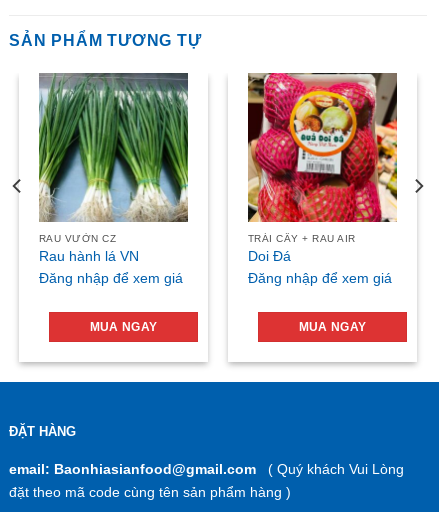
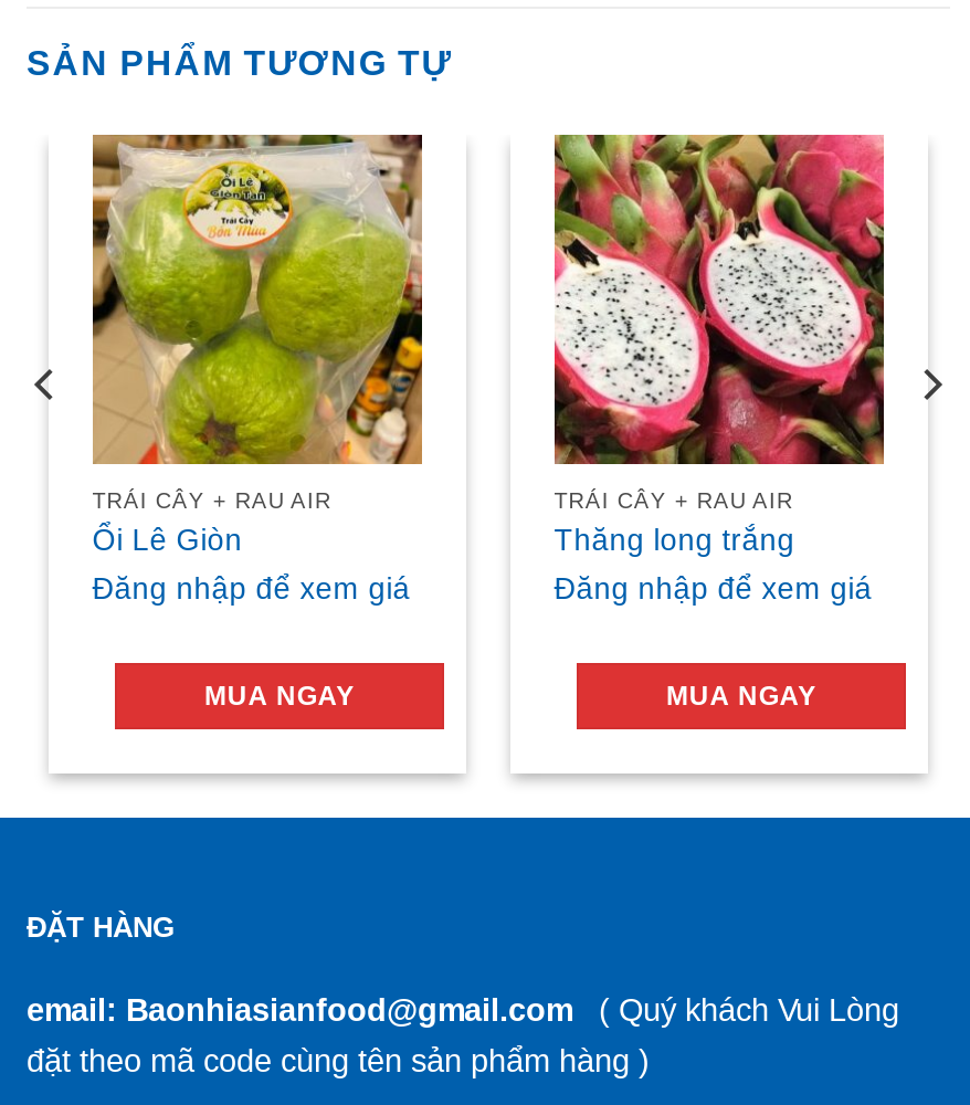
[38,72,189,264] [image] | RAU VƯỜN CZ | Rau hành lá VN -> [91,133,424,558] [image] | TRÁI CÂY + RAU AIR | Ổi Lê Giòn
[247,72,398,264] [image] | Doi Đá -> [552,133,886,558] [image] | Thăng long trắng

